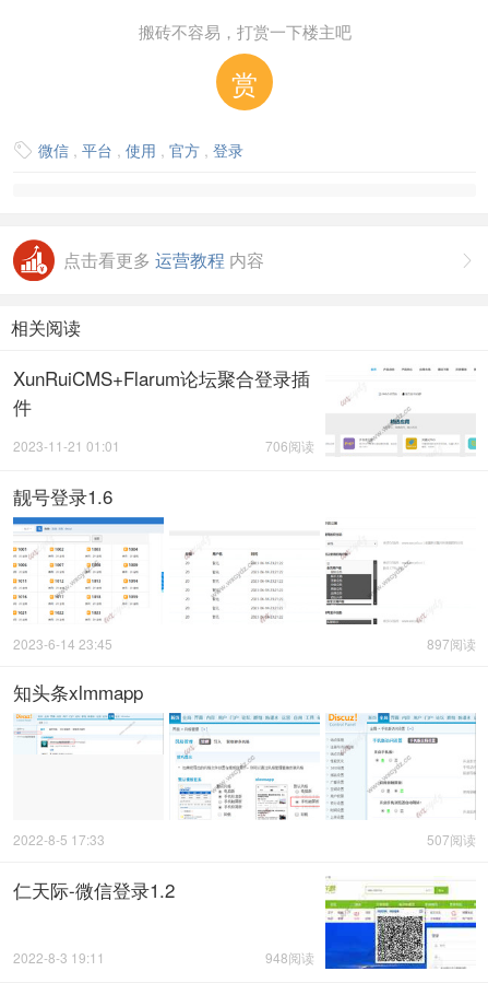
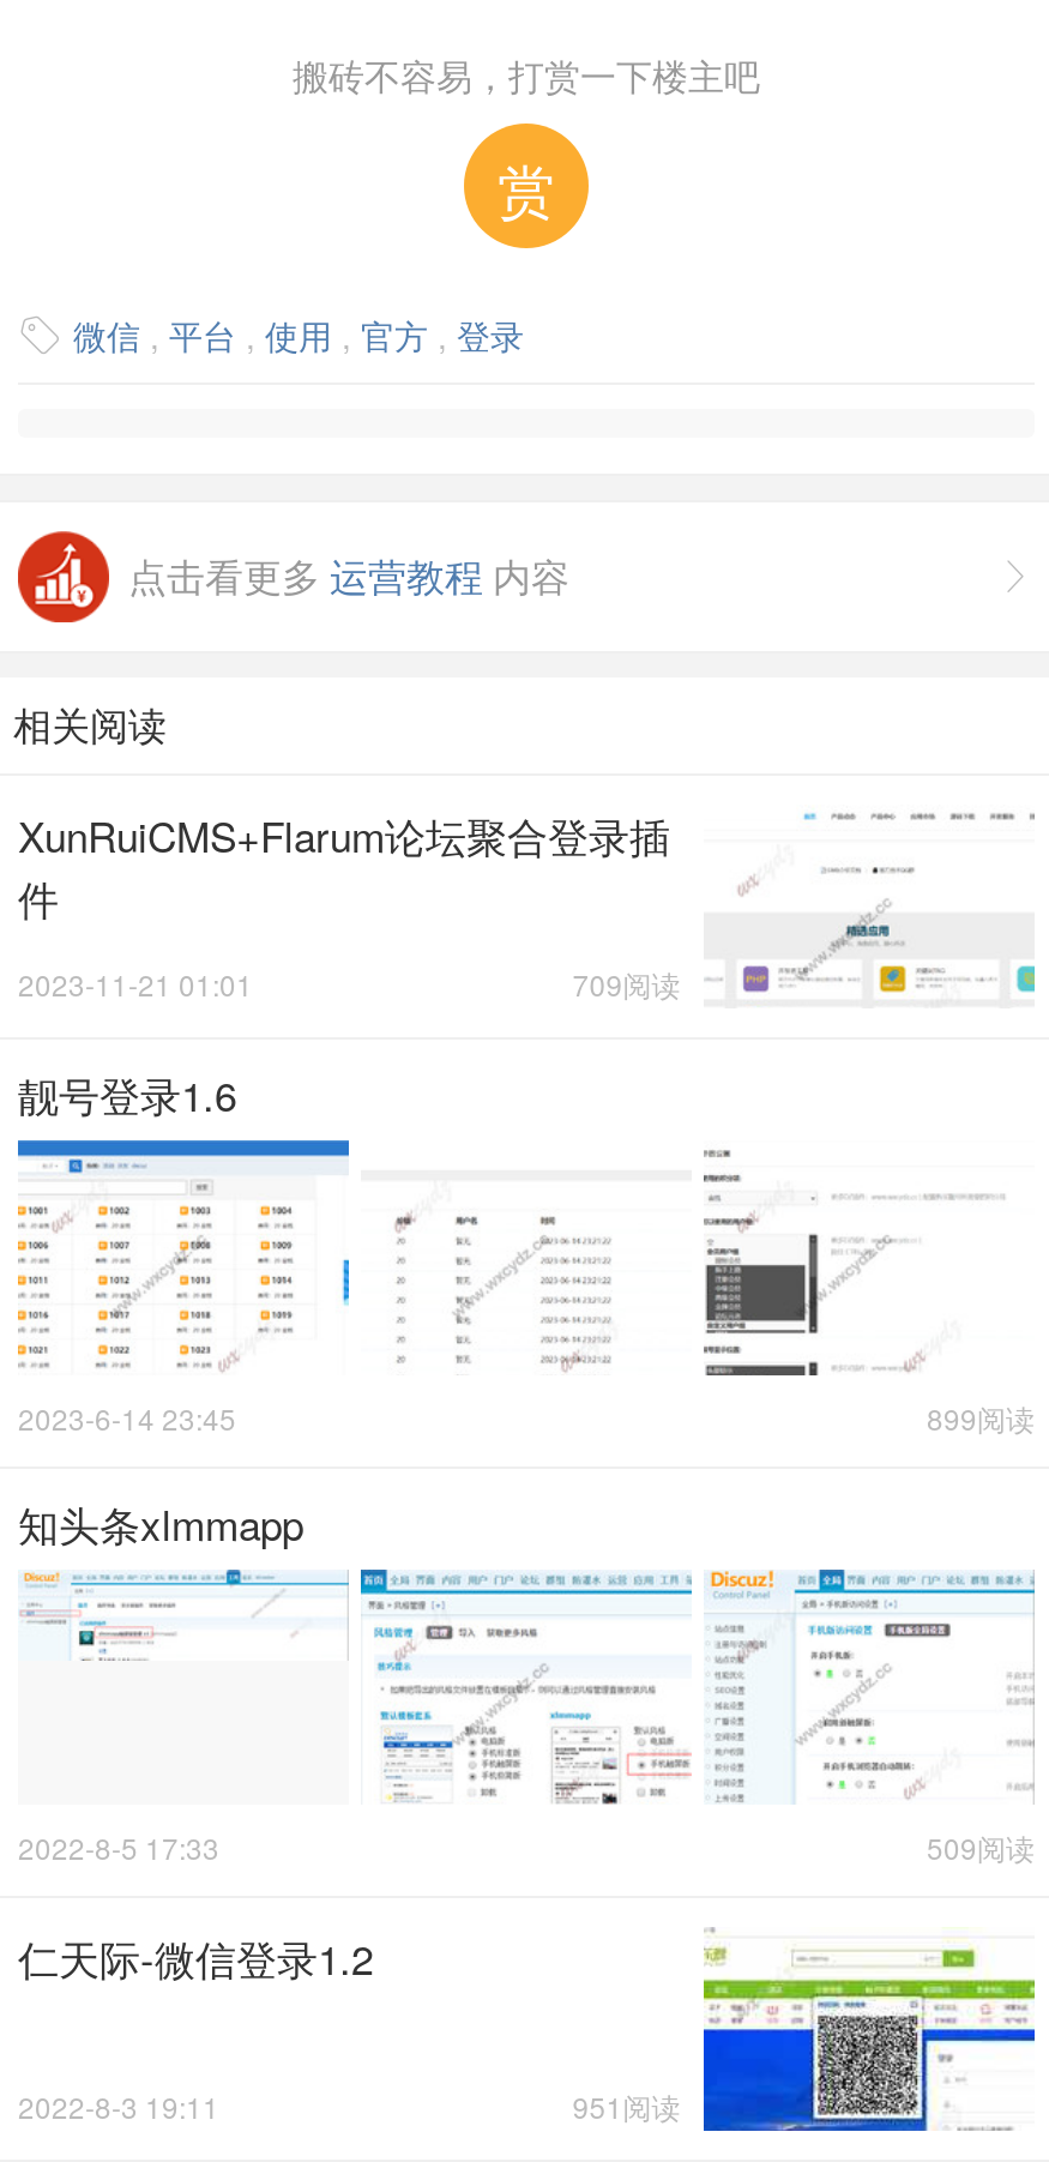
[266,436,315,455] 706阅读 -> [572,963,680,1004] 709阅读
[427,634,476,653] 897阅读 -> [927,1396,1035,1437] 899阅读
[427,829,476,848] 507阅读 -> [927,1825,1035,1866] 509阅读
[266,948,315,966] 948阅读 -> [572,2084,680,2125] 951阅读

